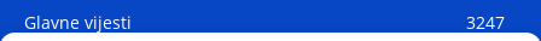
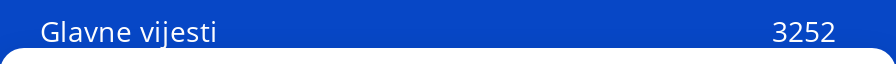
[466,10,505,33] 3247 -> [772,13,836,51] 3252

